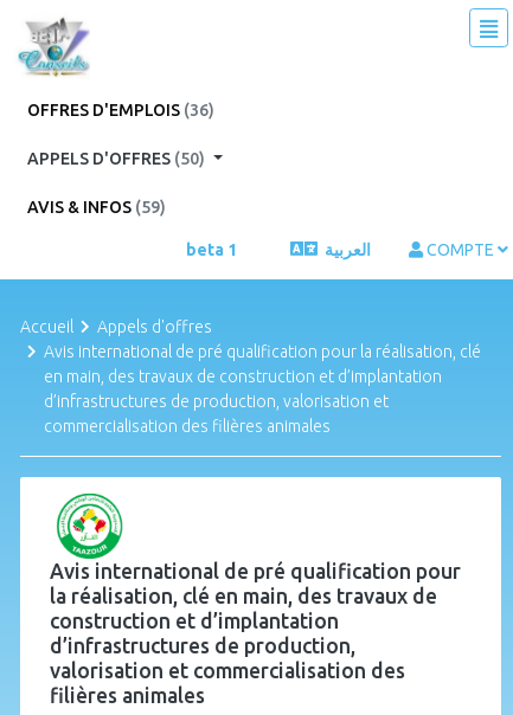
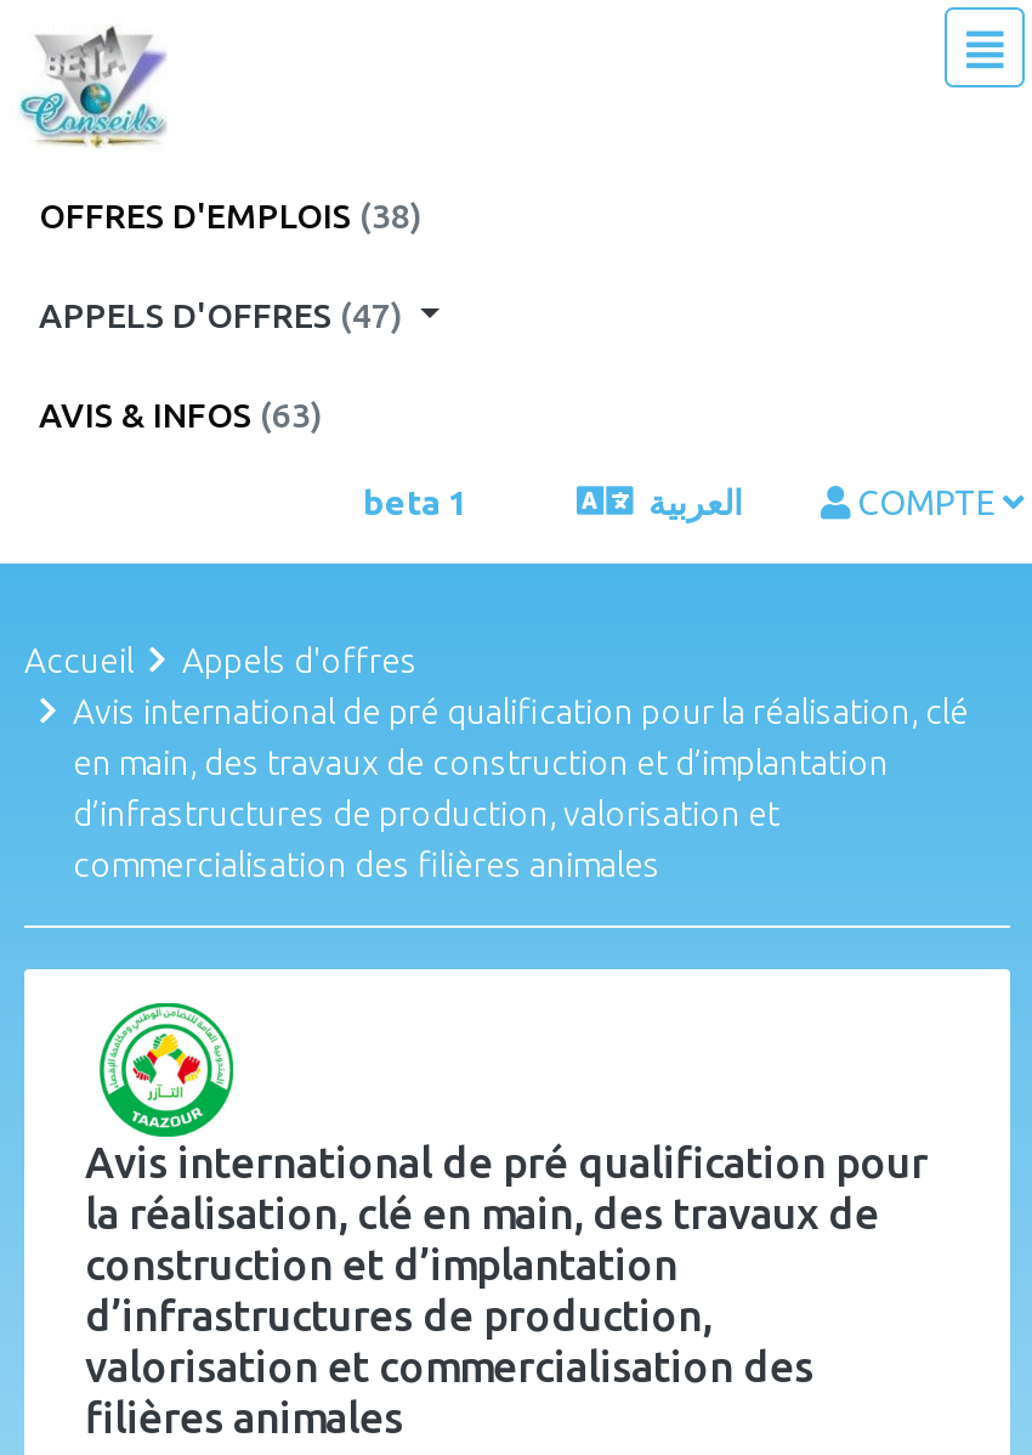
[27,101,214,120] OFFRES D'EMPLOIS (36) -> [39,197,423,236] OFFRES D'EMPLOIS (38)
[27,149,205,168] APPELS D'OFFRES (50) -> [39,296,403,335] APPELS D'OFFRES (47)
[27,198,166,217] AVIS & INFOS (59) -> [39,396,323,435] AVIS & INFOS (63)

